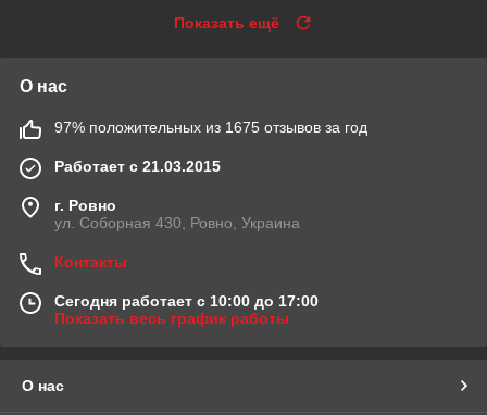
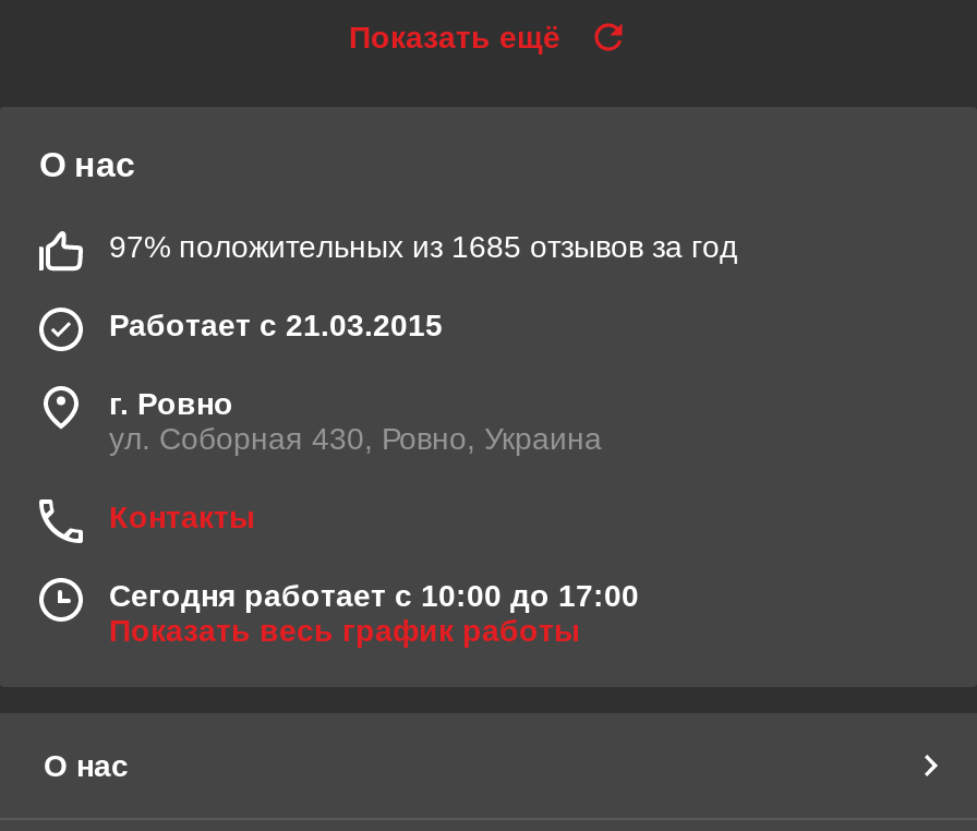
[54,118,367,136] 97% положительных из 1675 отзывов за год -> [109,229,737,263] 97% положительных из 1685 отзывов за год

